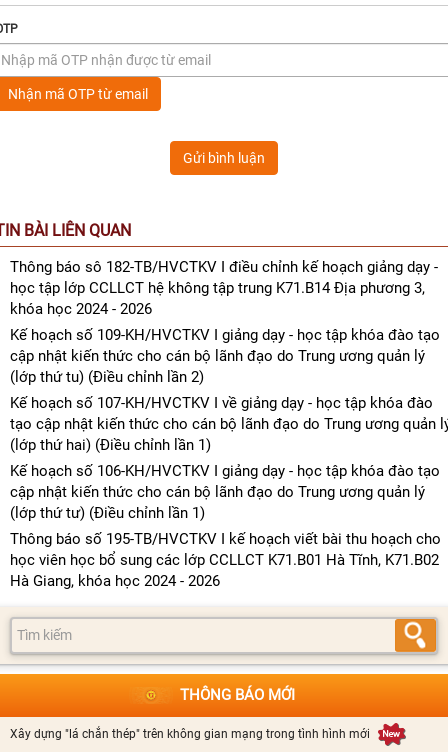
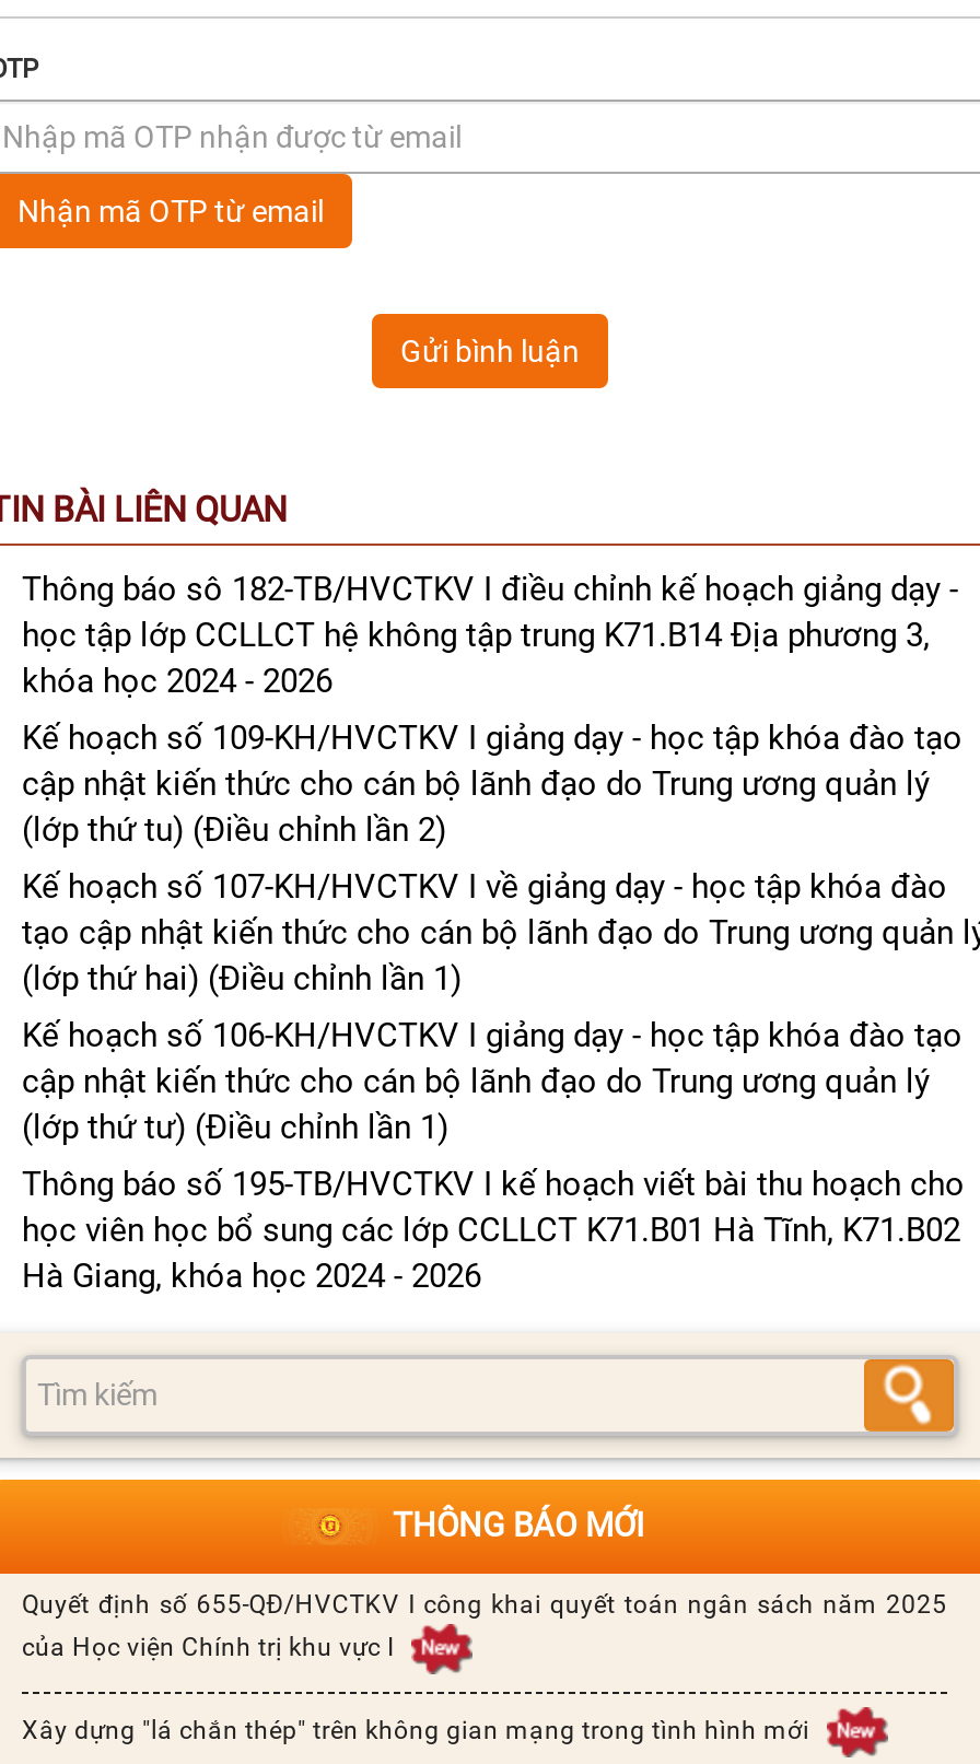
none -> [22,1589,947,1662] Quyết định số 655-QĐ/HVCTKV I công khai quyết toán ngân sách năm 2025 | của Học viện Chính trị khu vực I

